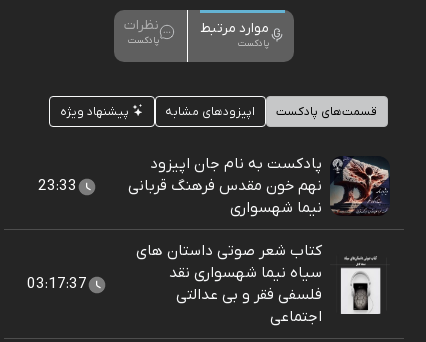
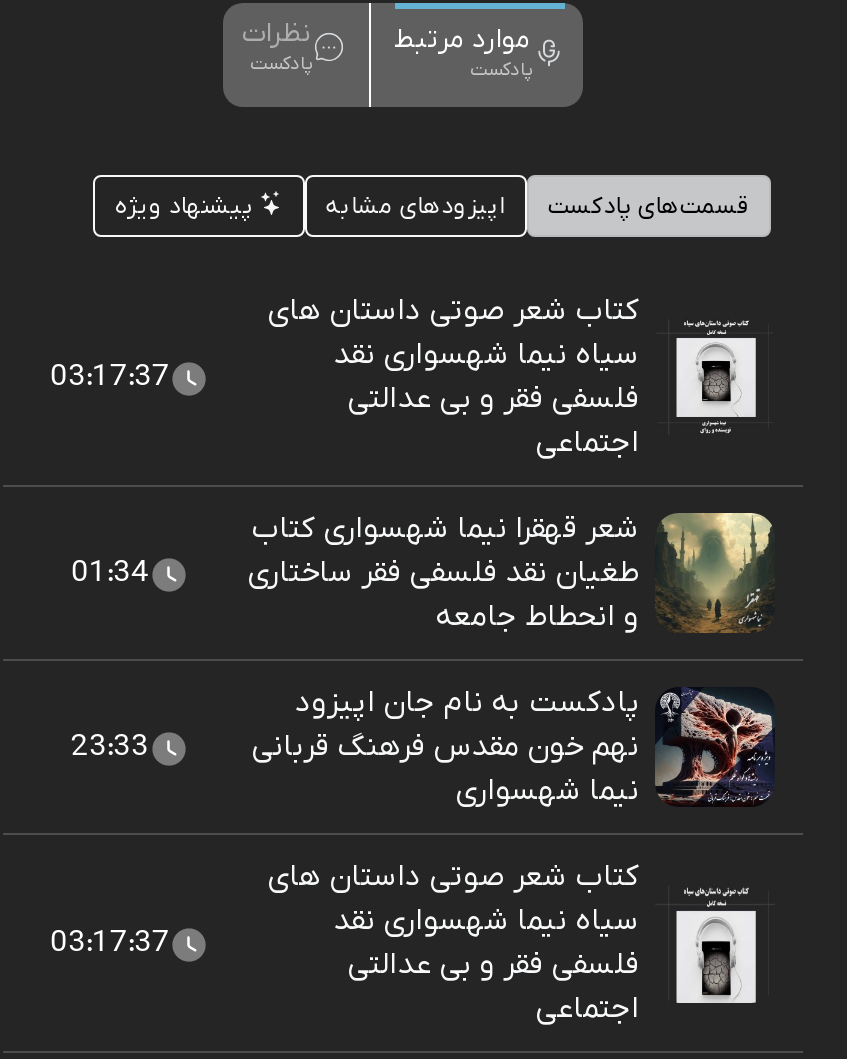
none -> [50,357,170,397] 03:17:37
none -> [71,553,149,593] 01:34
none -> [247,509,773,637] [image] | شعر قهقرا نیما شهسواری کتاب | طغیان نقد فلسفی فقر ساختاری | و انحطاط جامعه
none -> [267,291,759,463] [image] | کتاب شعر صوتی داستان های | سیاه نیما شهسواری نقد | فلسفی فقر و بی عدالتی | اجتماعی

